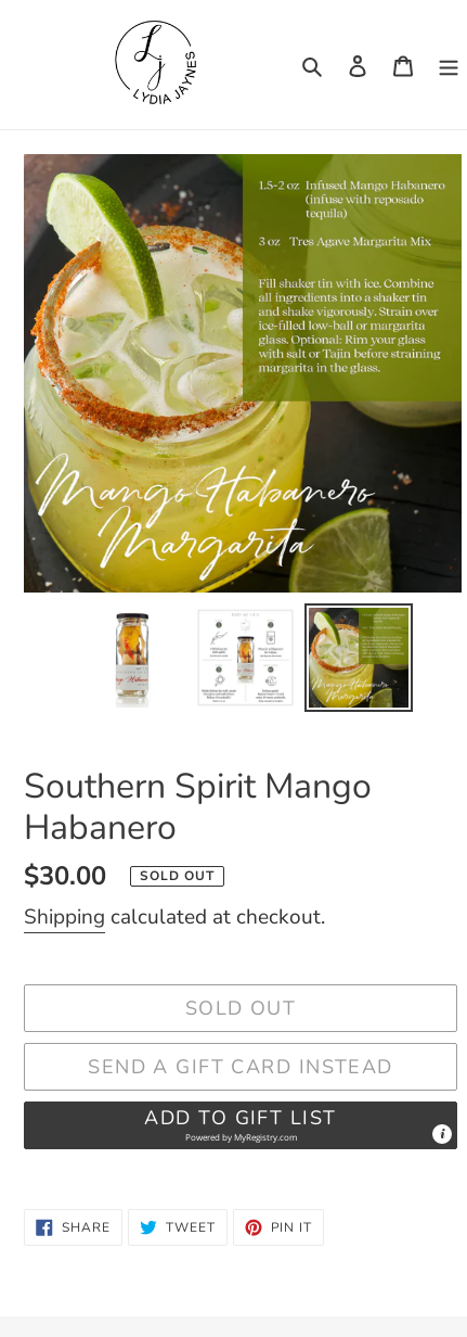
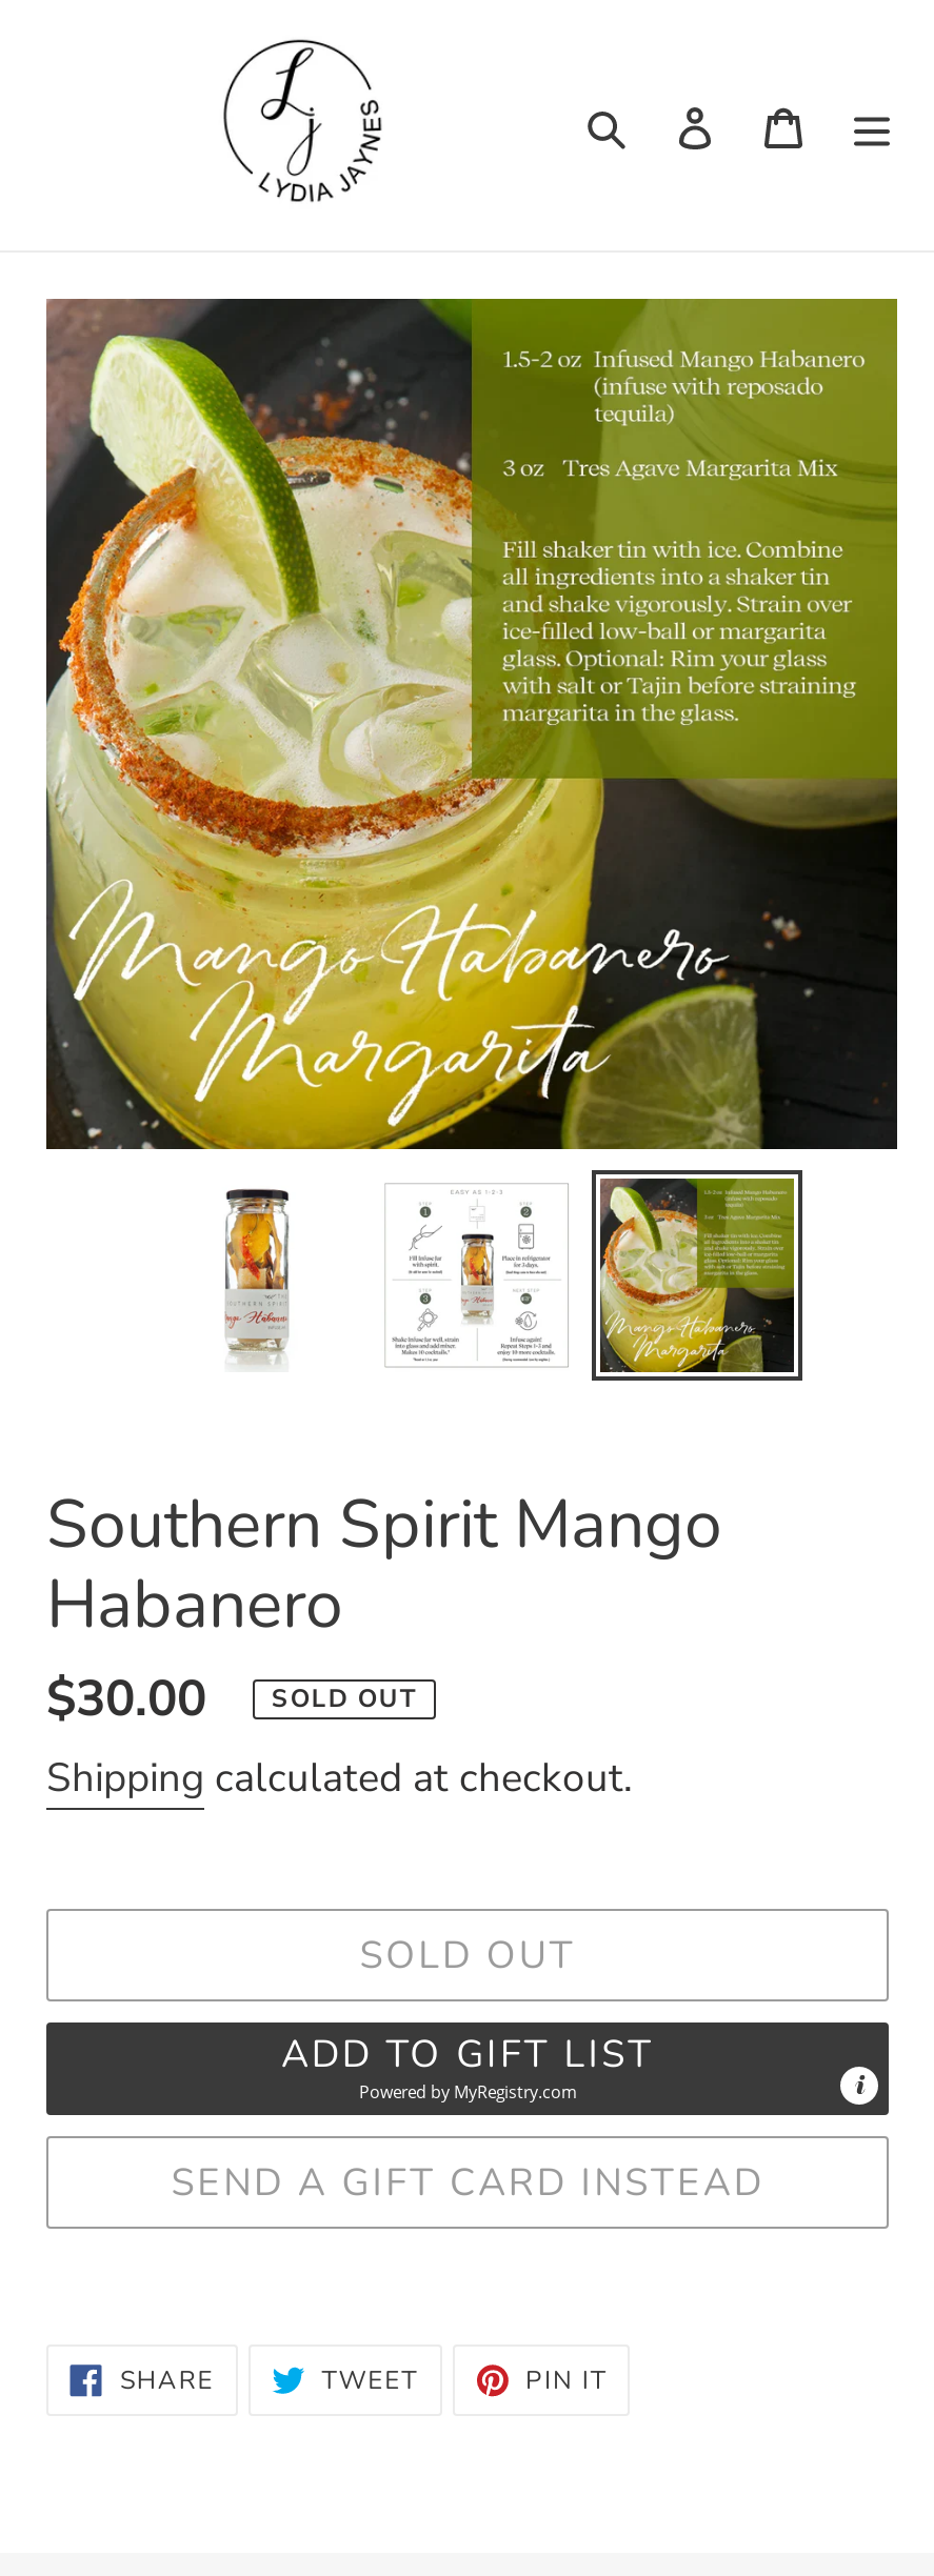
moved [88,1054,393,1080] -> [171,2157,764,2207]: SEND A GIFT CARD INSTEAD
moved [145,1105,336,1142] -> [281,2029,654,2102]: ADD TO GIFT LIST | Powered by MyRegistry.com

